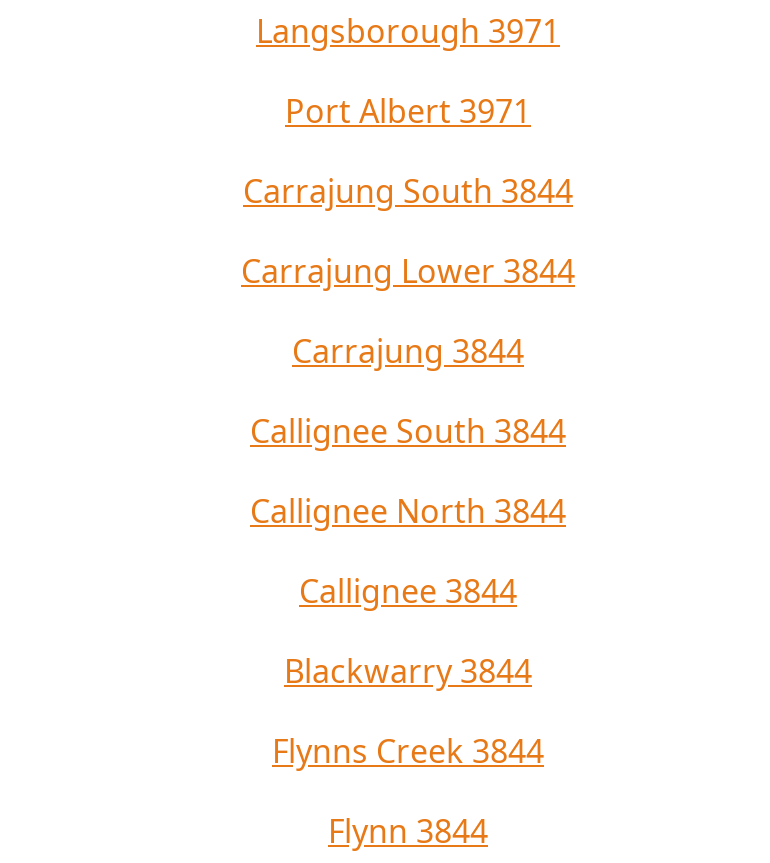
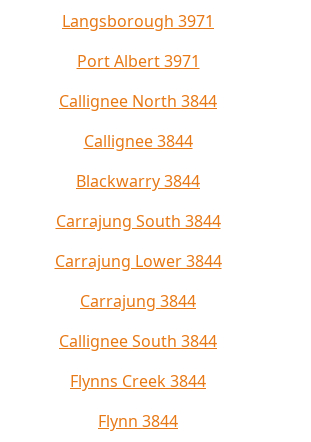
moved [241,170,575,454] -> [54,210,221,352]: Carrajung South 3844 | Carrajung Lower 3844 | Carrajung 3844 | Callignee South 3844
moved [250,490,566,694] -> [59,90,217,192]: Callignee North 3844 | Callignee 3844 | Blackwarry 3844

